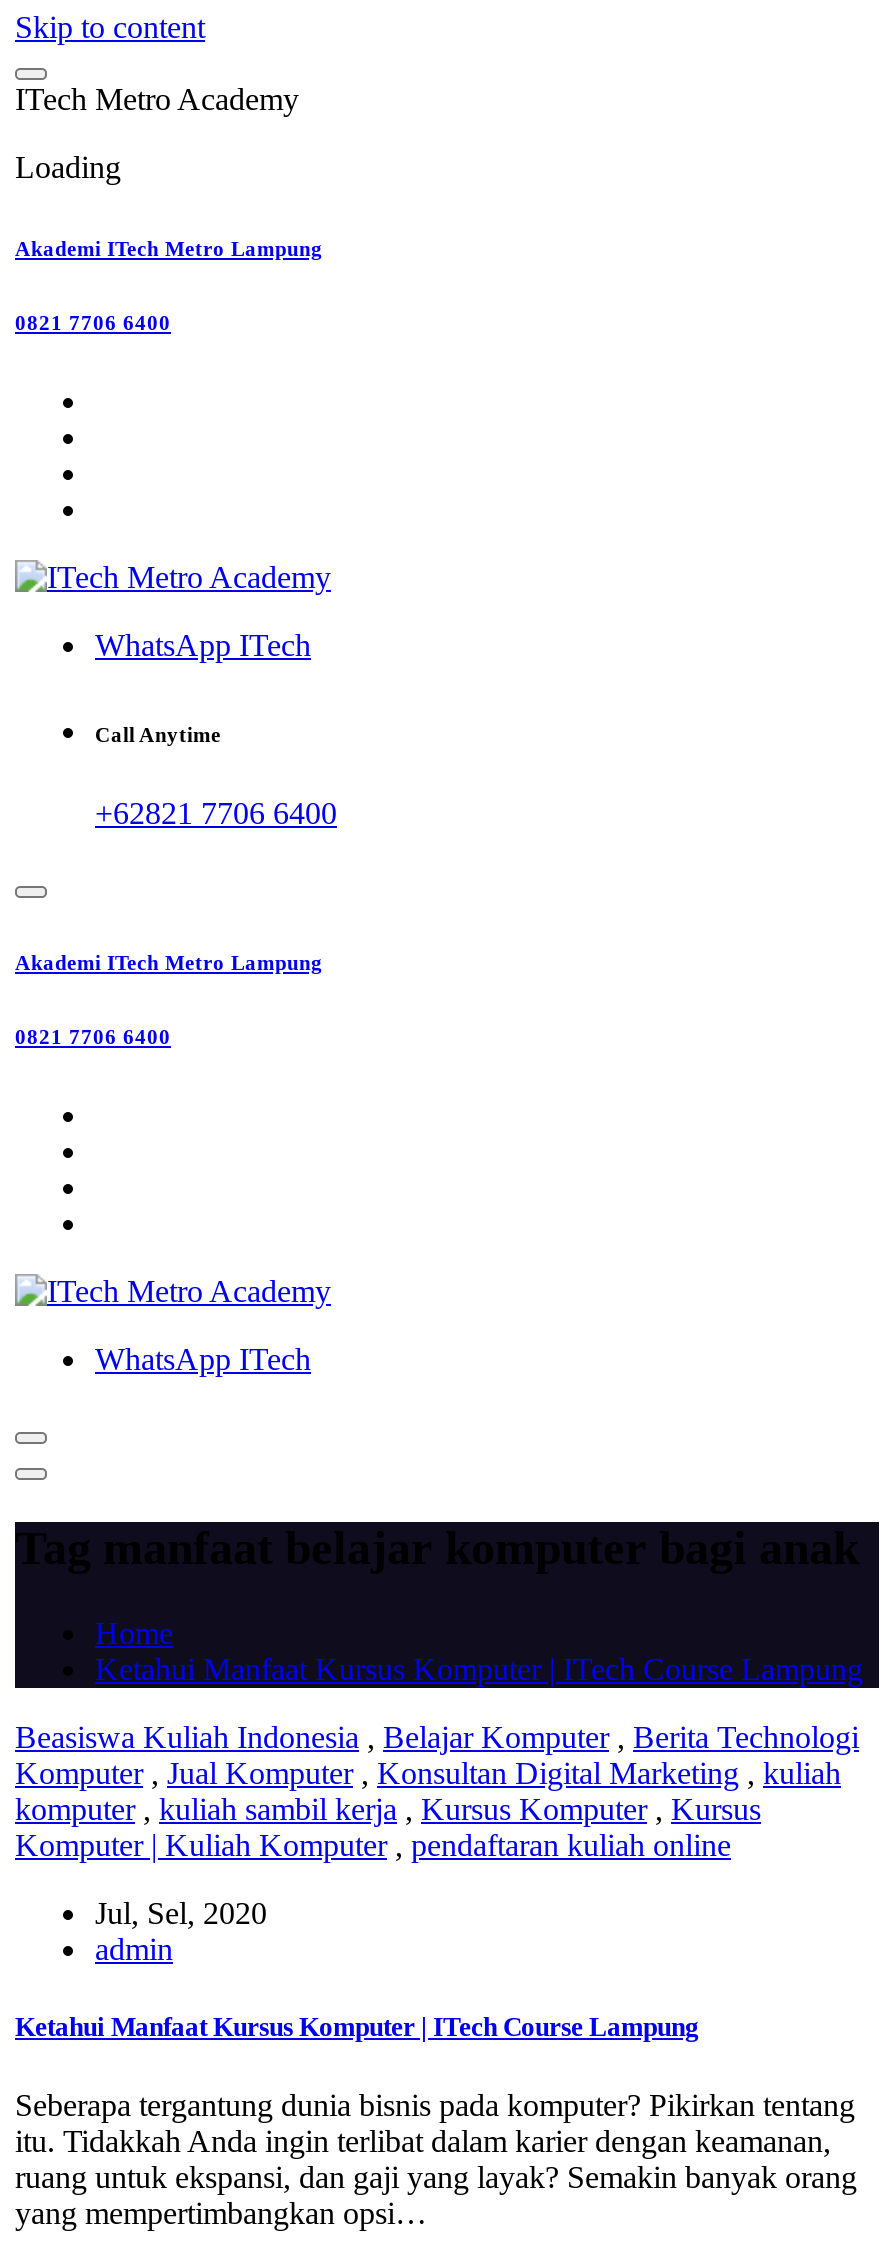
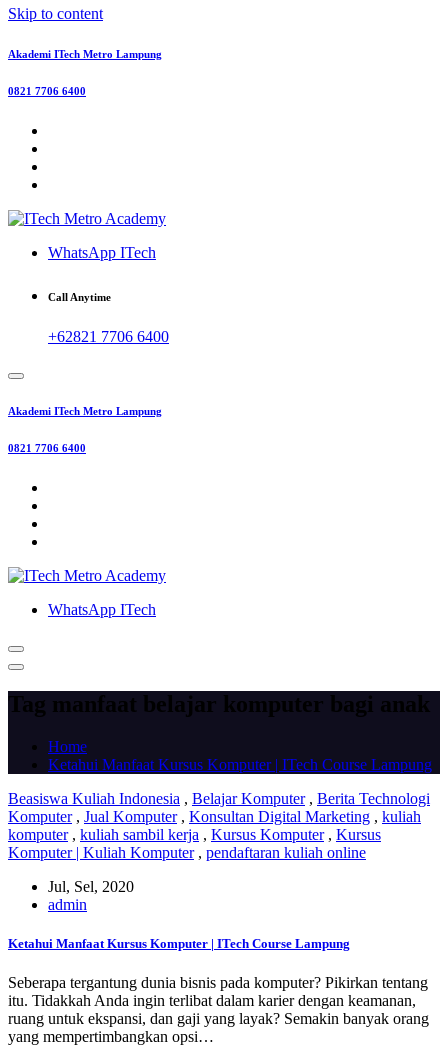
[15,82,299,184] ITech Metro Academy | Loading -> none

